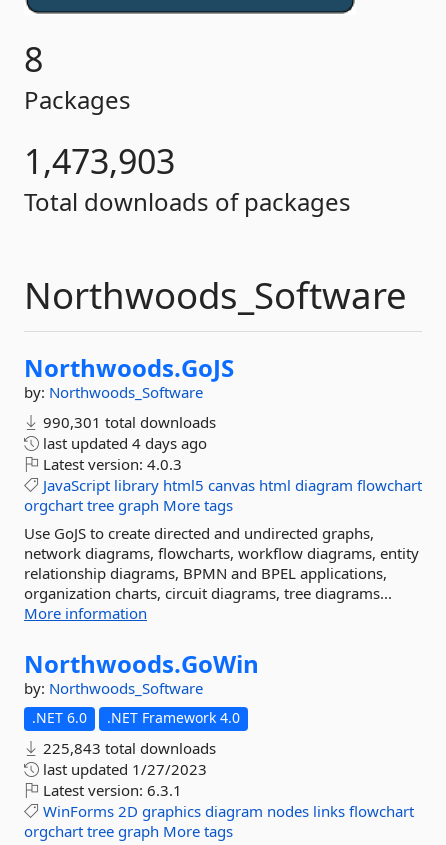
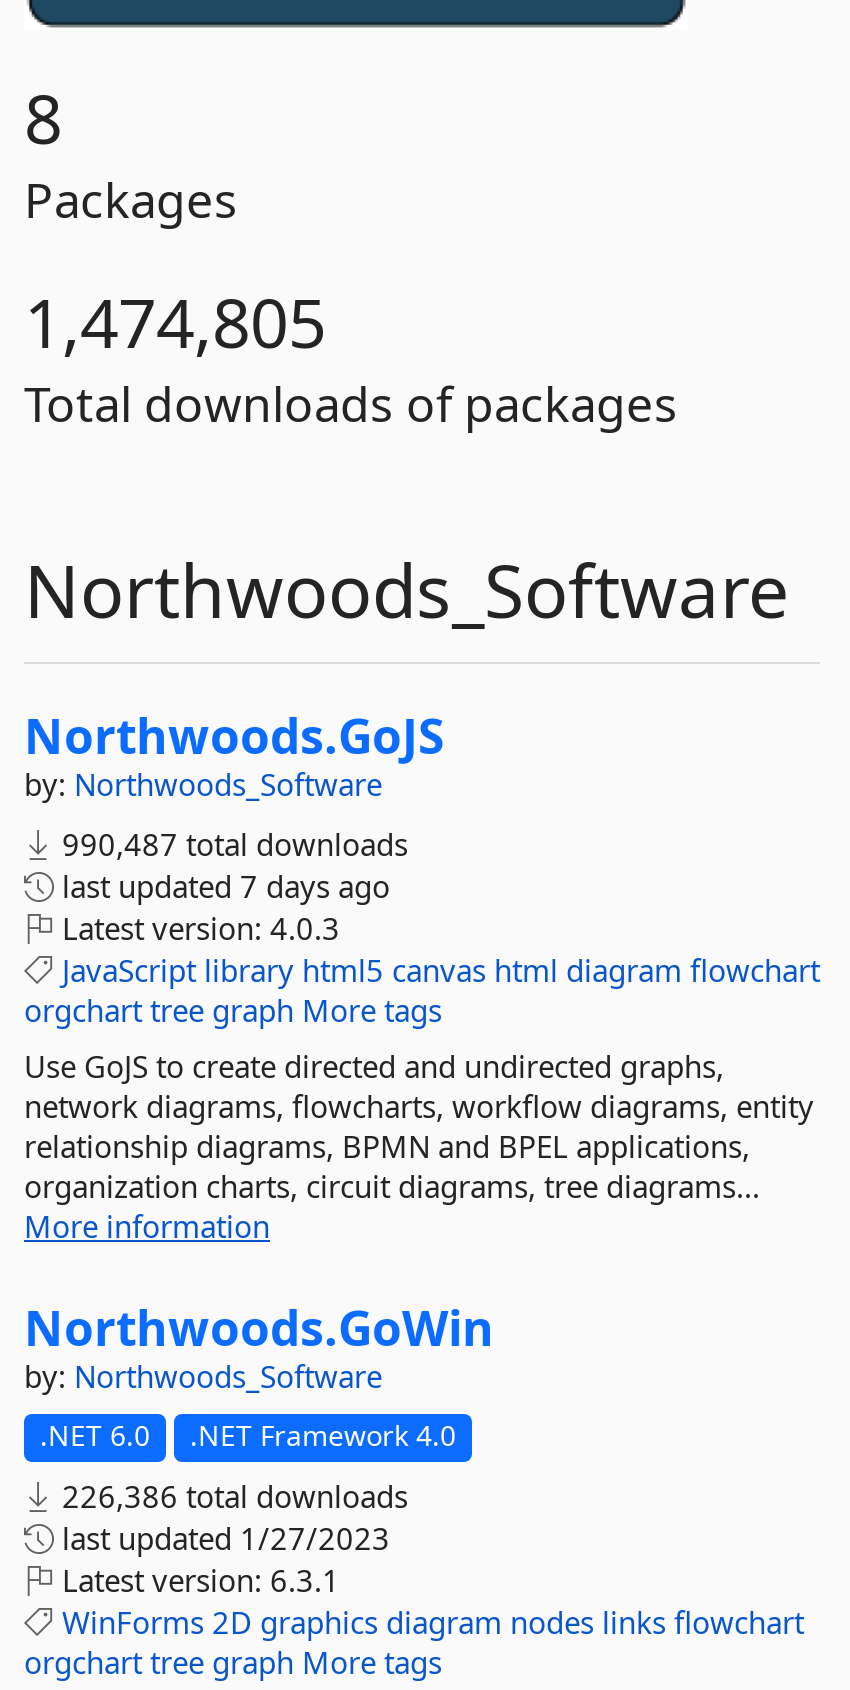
[24,138,175,184] 1,473,903 -> [24,276,326,368] 1,474,805
[39,412,216,432] 990,301 total downloads -> [54,824,408,864] 990,487 total downloads
[39,433,207,453] last updated 4 days ago -> [54,866,390,906] last updated 7 days ago
[39,738,216,758] 225,843 total downloads -> [54,1476,408,1516] 226,386 total downloads

